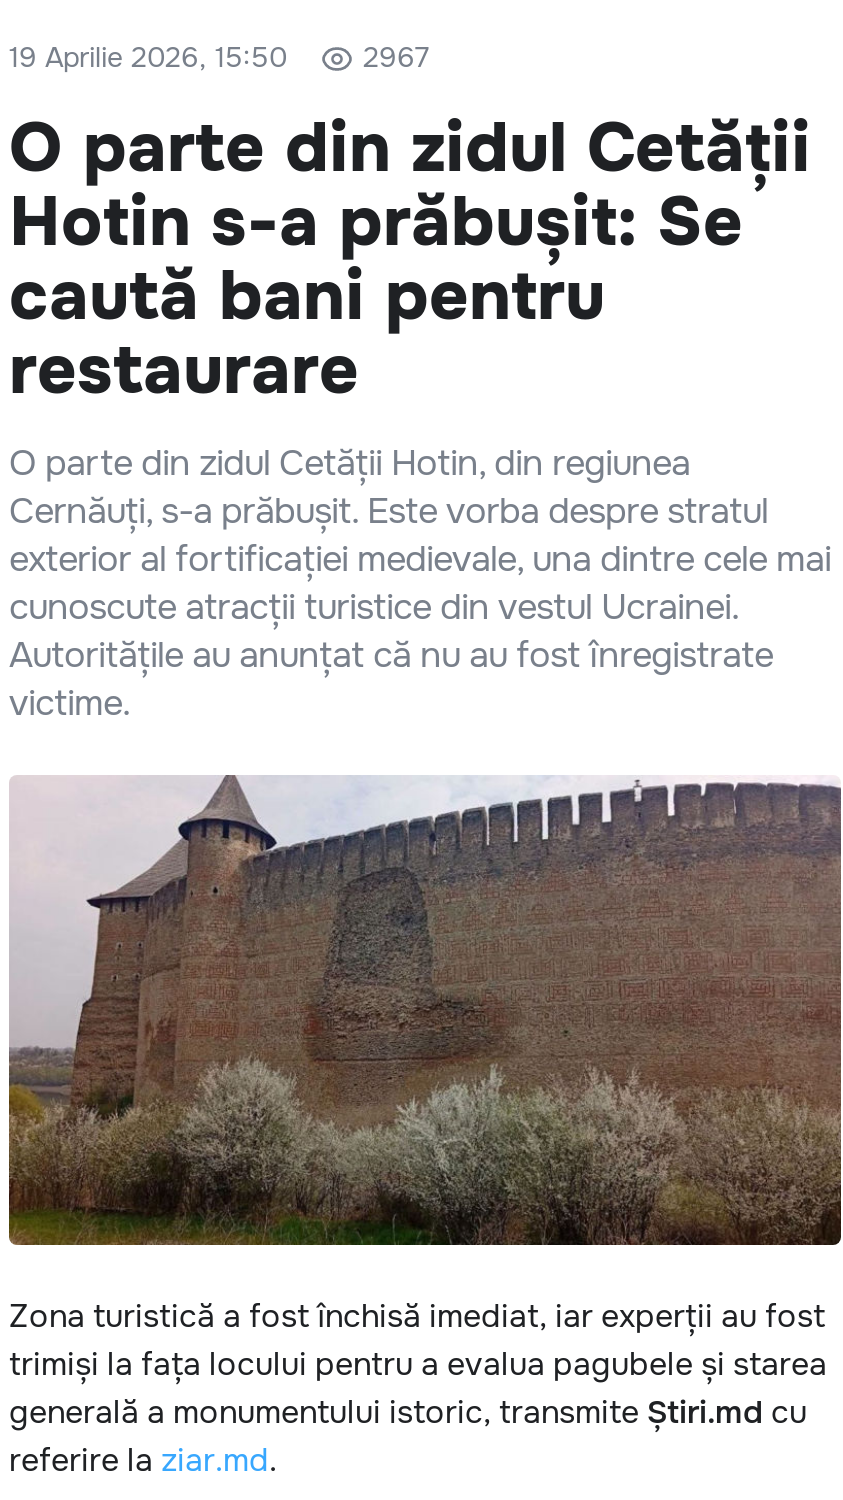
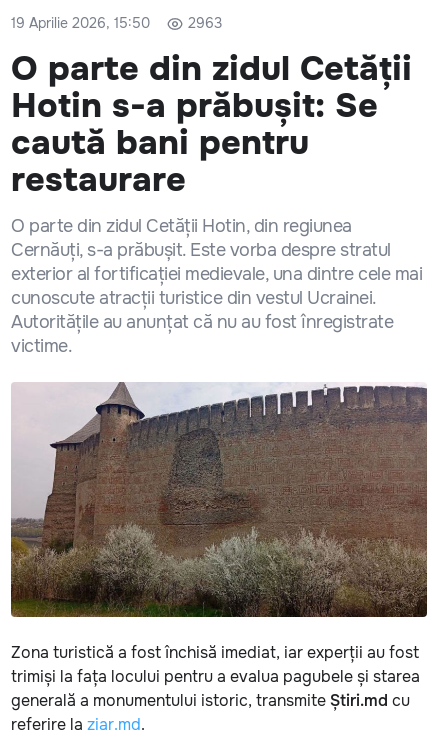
[363,40,429,76] 2967 -> [188,14,222,32] 2963

